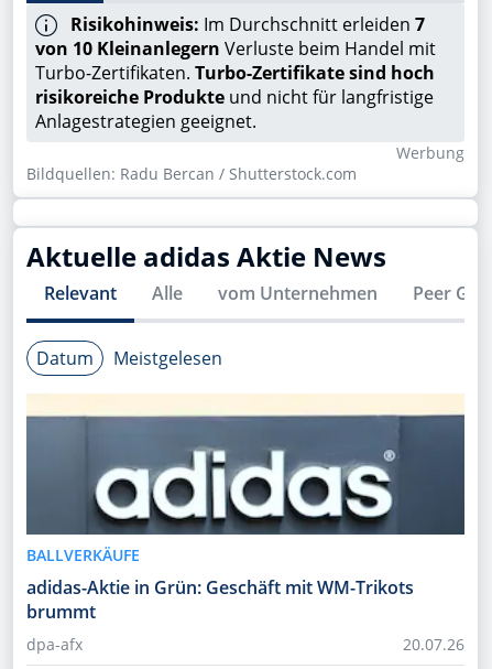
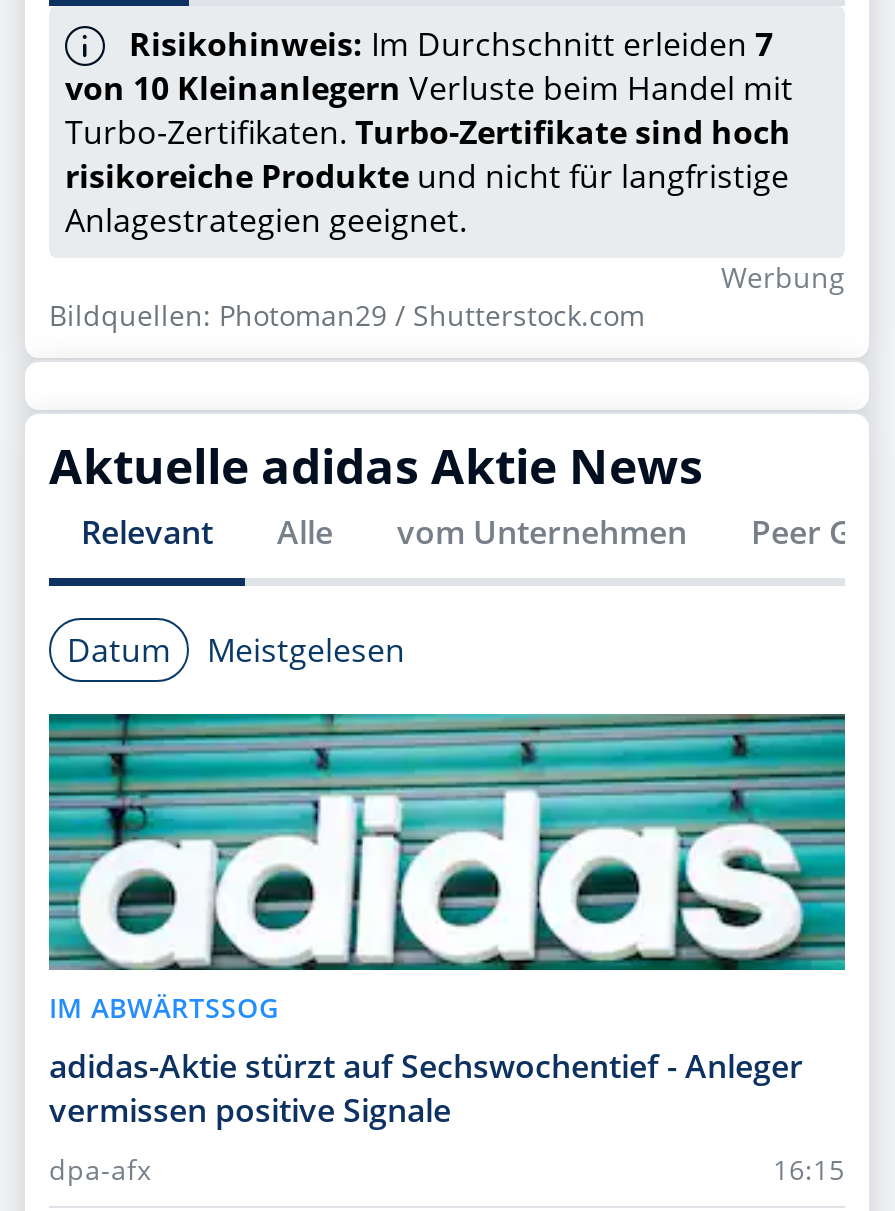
[26,164,357,184] Bildquellen: Radu Bercan / Shutterstock.com -> [49,297,645,335] Bildquellen: Photoman29 / Shutterstock.com
[25,393,466,624] [image] | BALLVERKÄUFE | adidas-Aktie in Grün: Geschäft mit WM-Trikots | brummt -> [47,712,847,1133] [image] | IM ABWÄRTSSOG | adidas-Aktie stürzt auf Sechswochentief - Anleger | vermissen positive Signale
[403,634,464,655] 20.07.26 -> [773,1151,845,1189] 16:15

